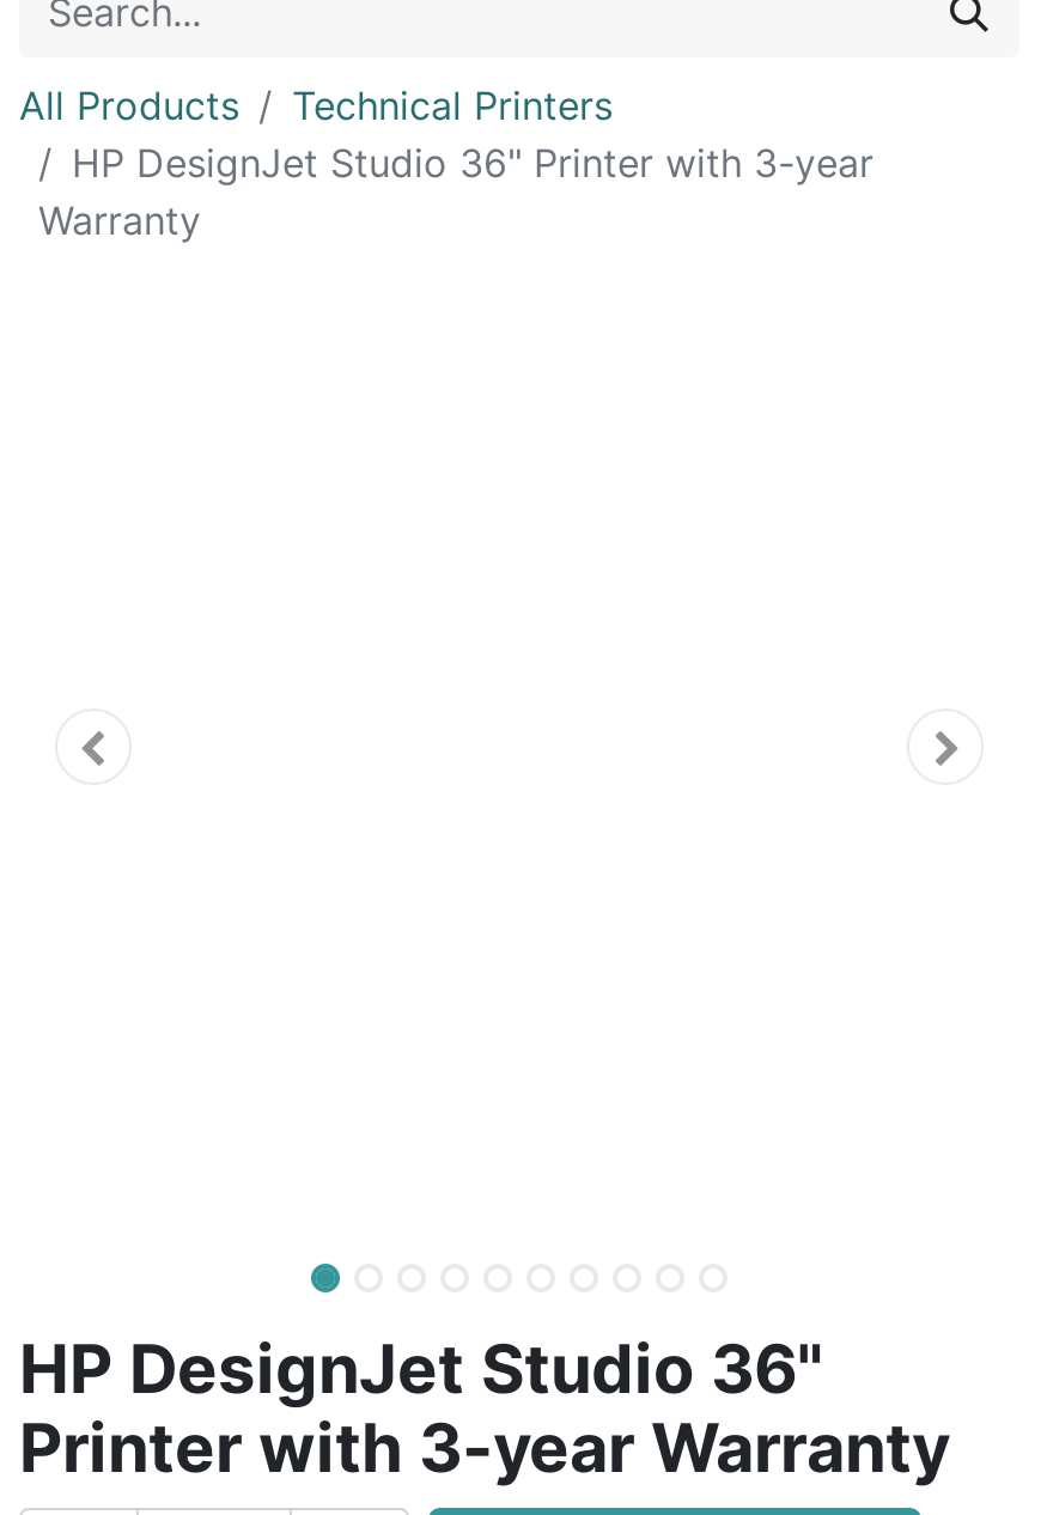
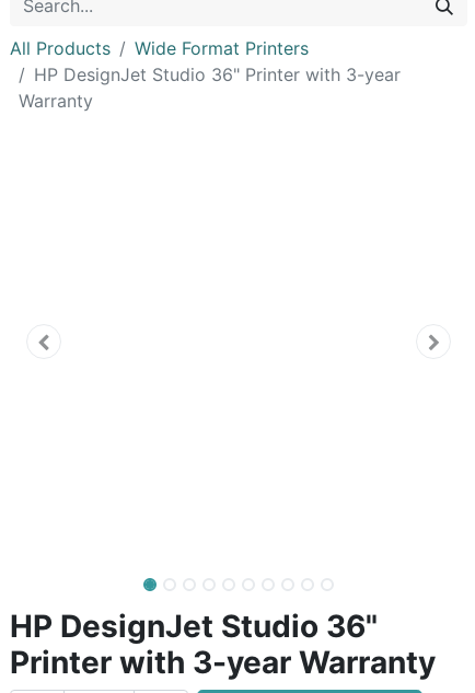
[292,81,613,129] Technical Printers -> [135,37,309,59] Wide Format Printers

